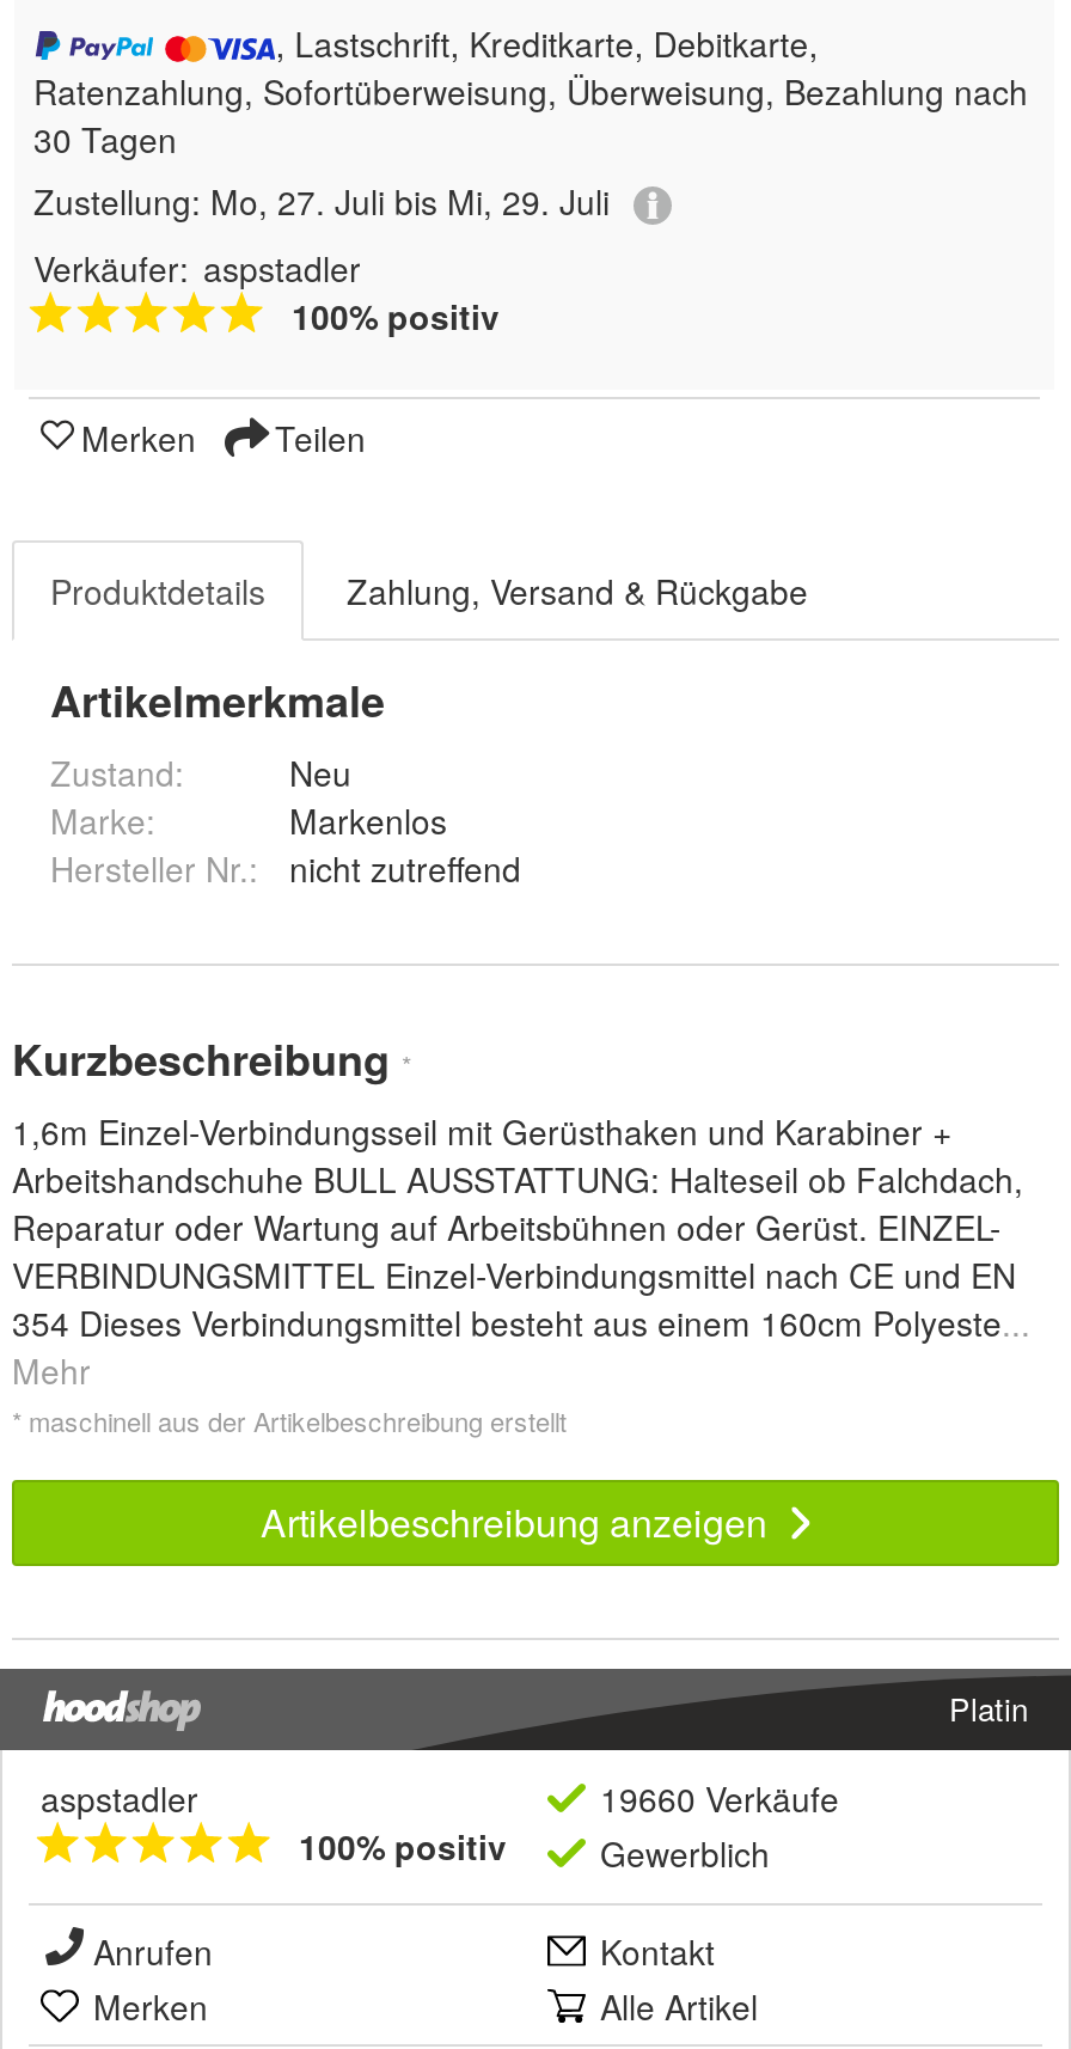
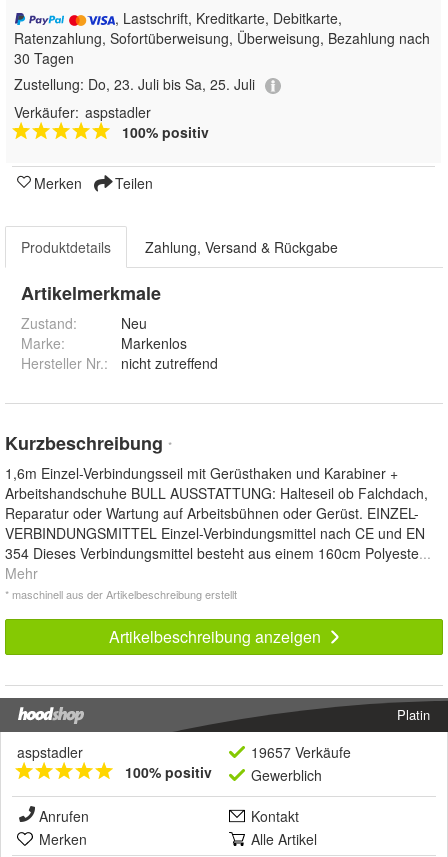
[33,177,610,225] Zustellung: Mo, 27. Juli bis Mi, 29. Juli -> [14,74,255,94] Zustellung: Do, 23. Juli bis Sa, 25. Juli
[600,1773,839,1821] 19660 Verkäufe -> [251,741,351,761] 19657 Verkäufe

